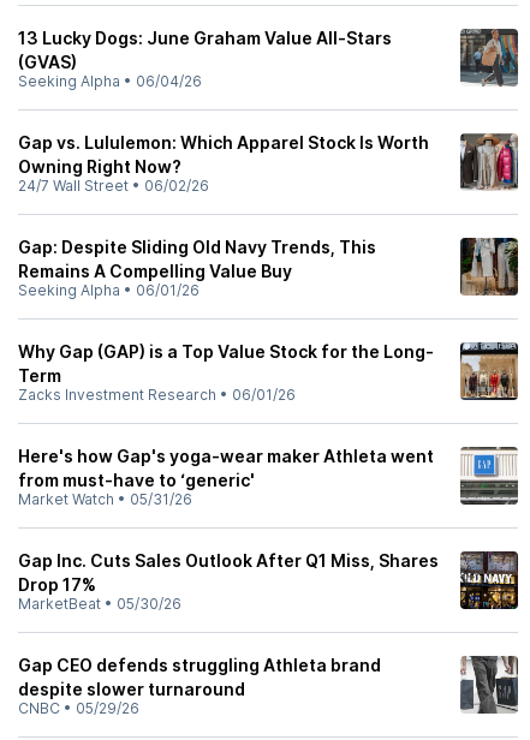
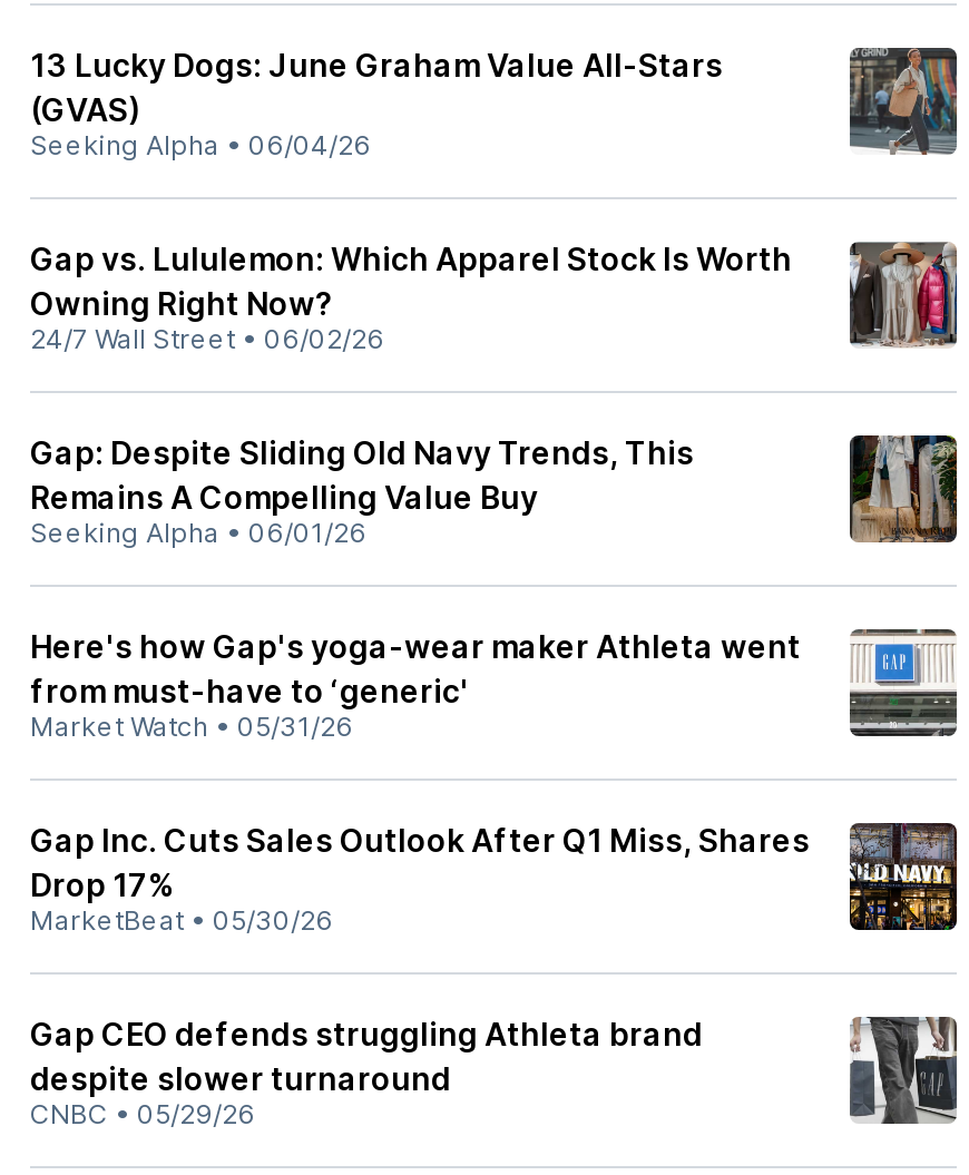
[18,341,519,404] [image] | Why Gap (GAP) is a Top Value Stock for the Long- | Term | Zacks Investment Research • 06/01/26 -> none

